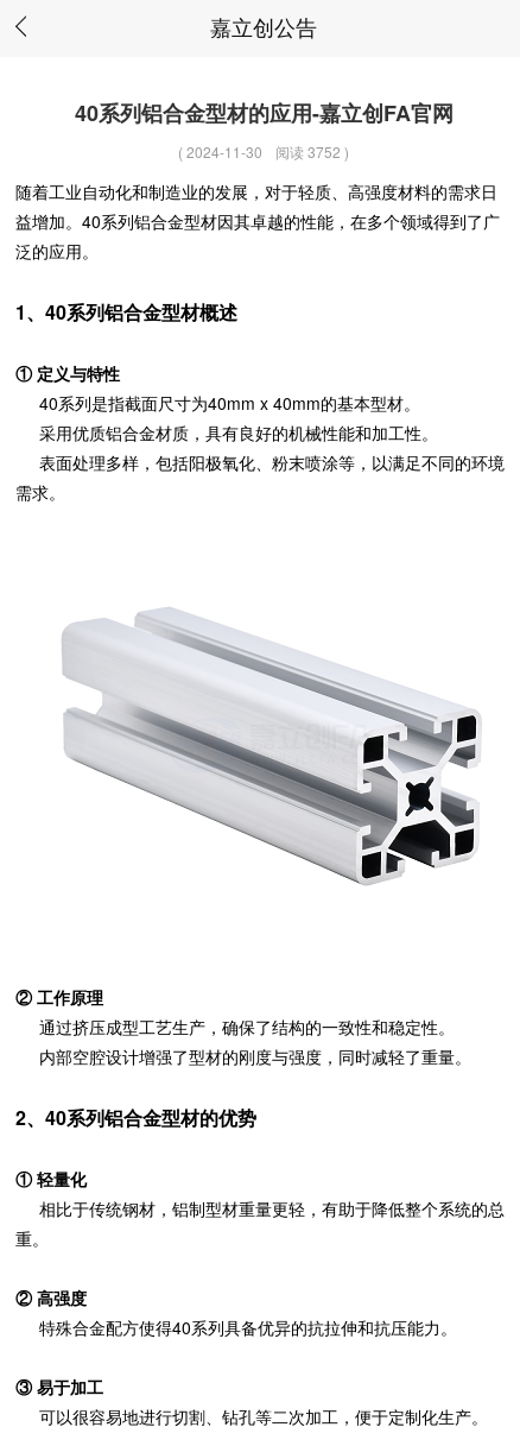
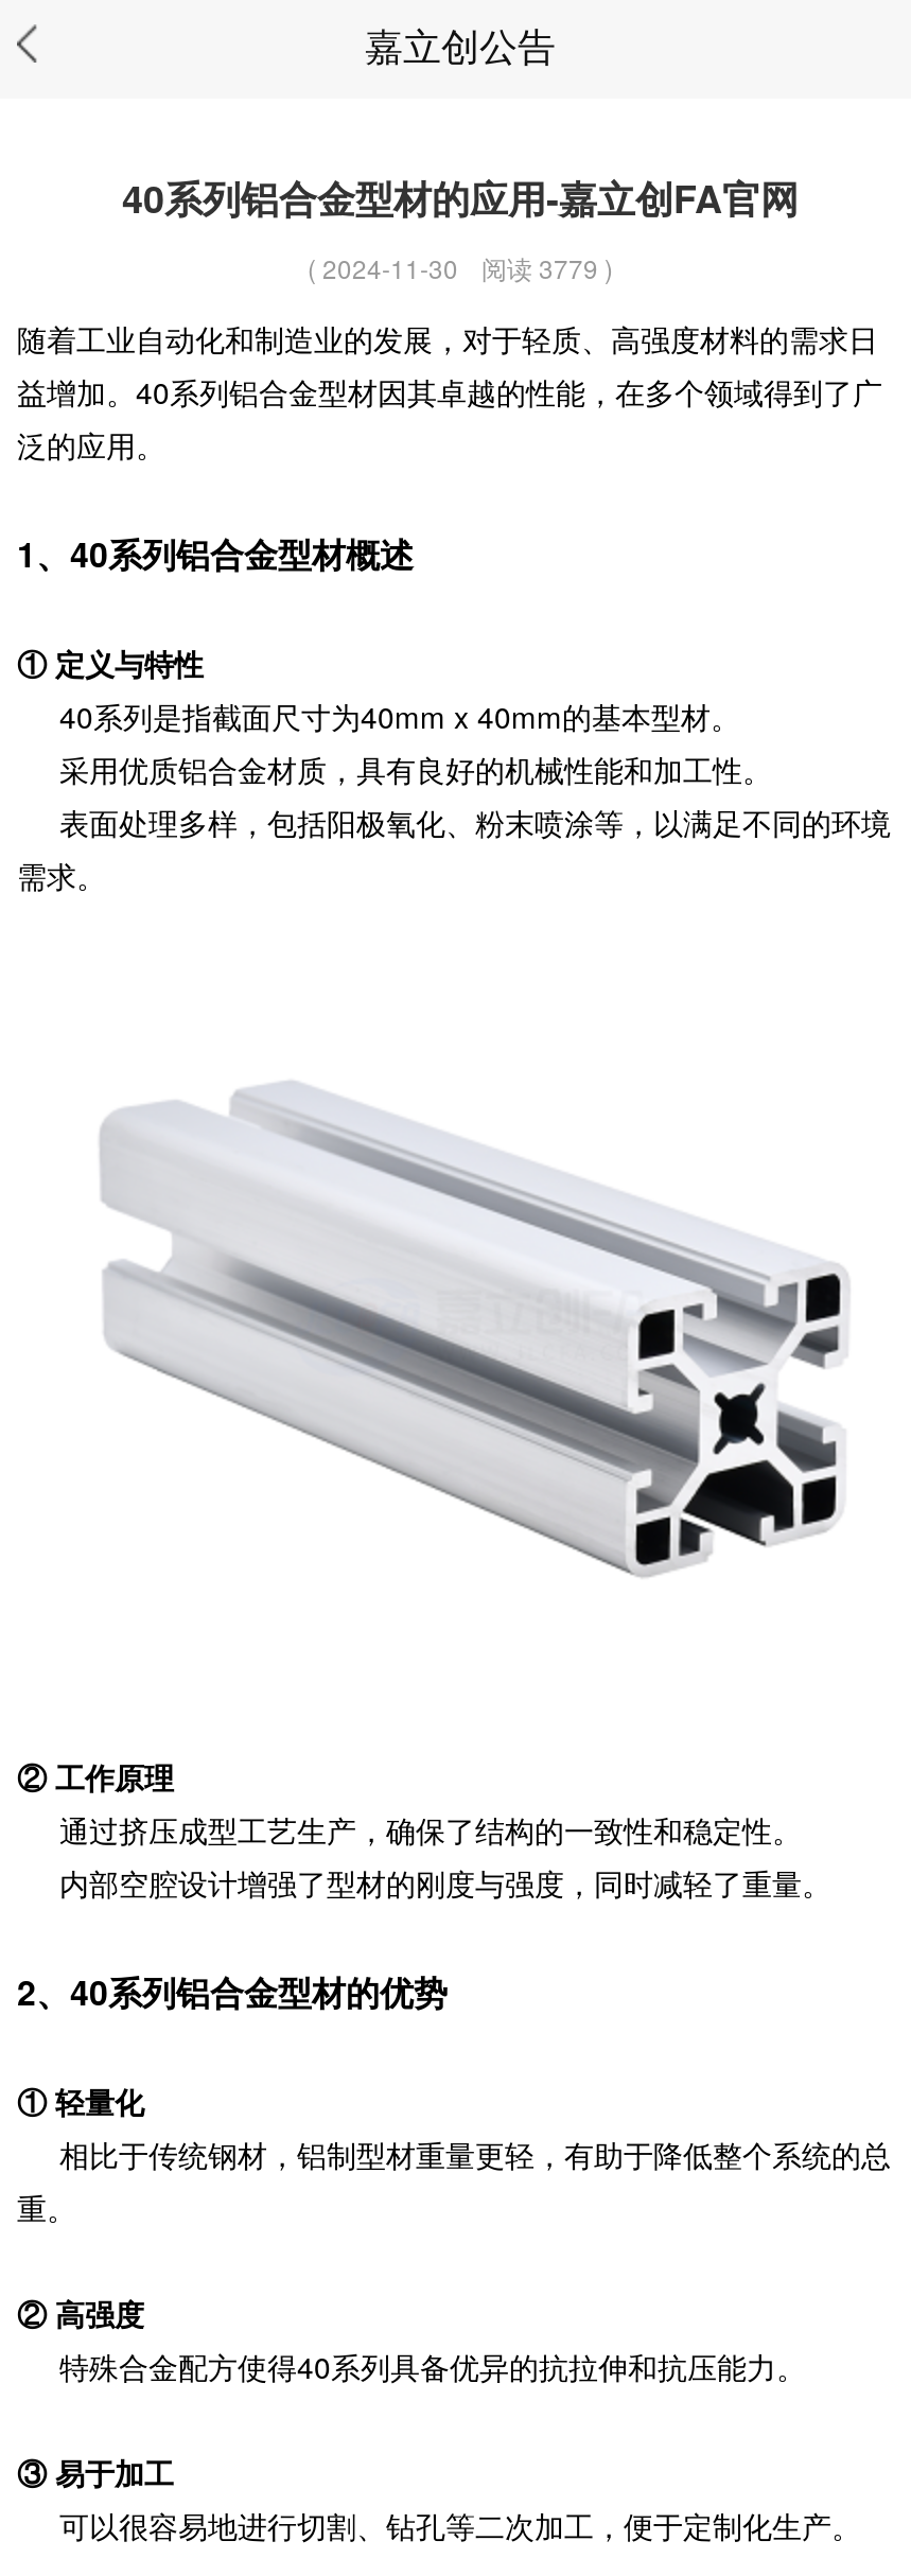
[178,141,349,162] (2024-11-30 阅读 3752) -> [308,249,613,285] (2024-11-30 阅读 3779)

